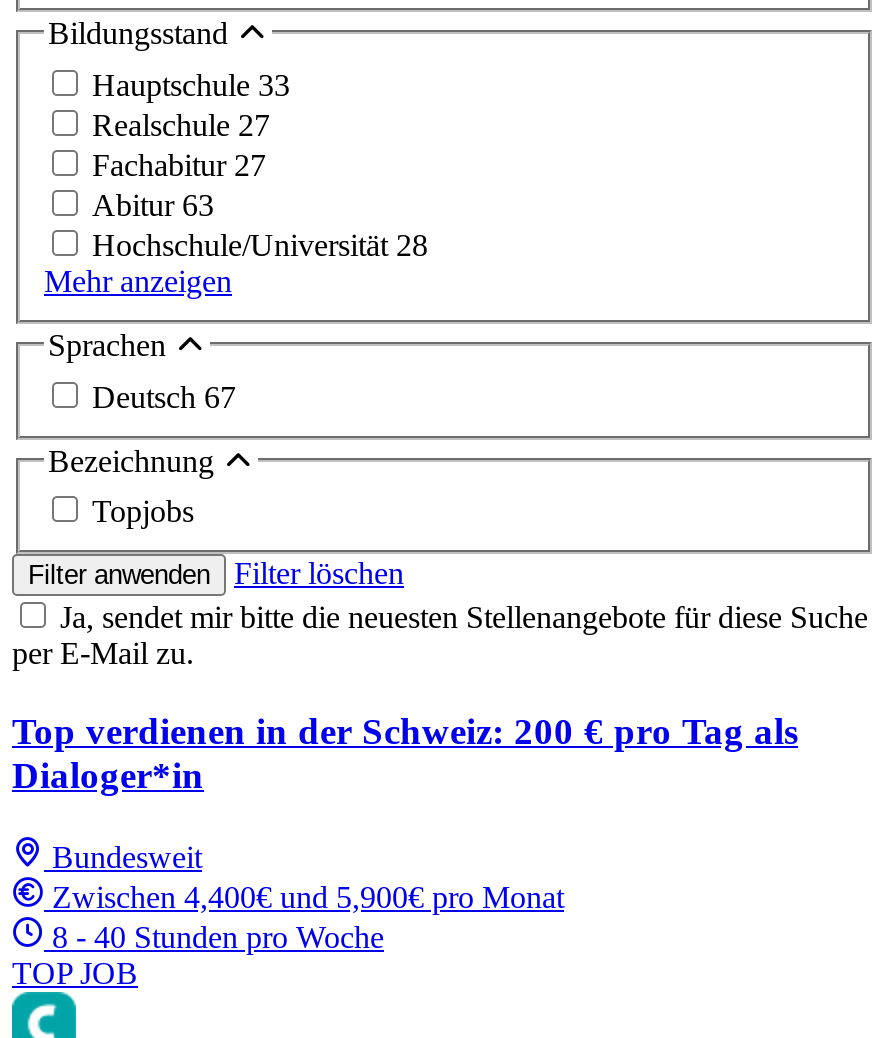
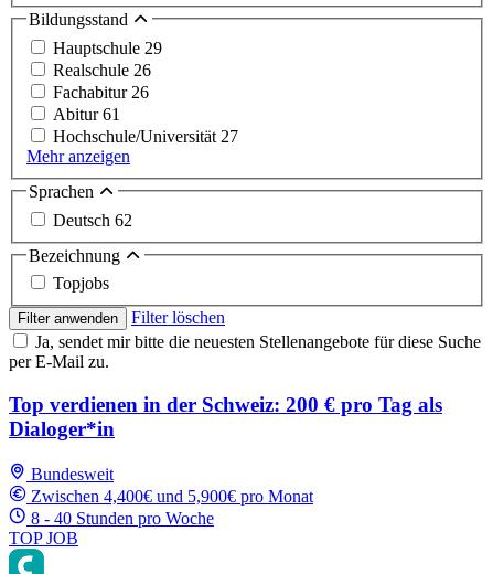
[92,68,290,102] Hauptschule 33 -> [53,39,162,58] Hauptschule 29
[92,108,270,142] Realschule 27 -> [53,61,151,80] Realschule 26
[92,148,266,182] Fachabitur 27 -> [53,83,149,102] Fachabitur 26
[92,188,214,222] Abitur 63 -> [53,105,120,124] Abitur 61
[92,228,428,262] Hochschule/Universität 28 -> [53,127,238,146] Hochschule/Universität 27
[92,379,236,413] Deutsch 67 -> [53,211,132,229] Deutsch 62

